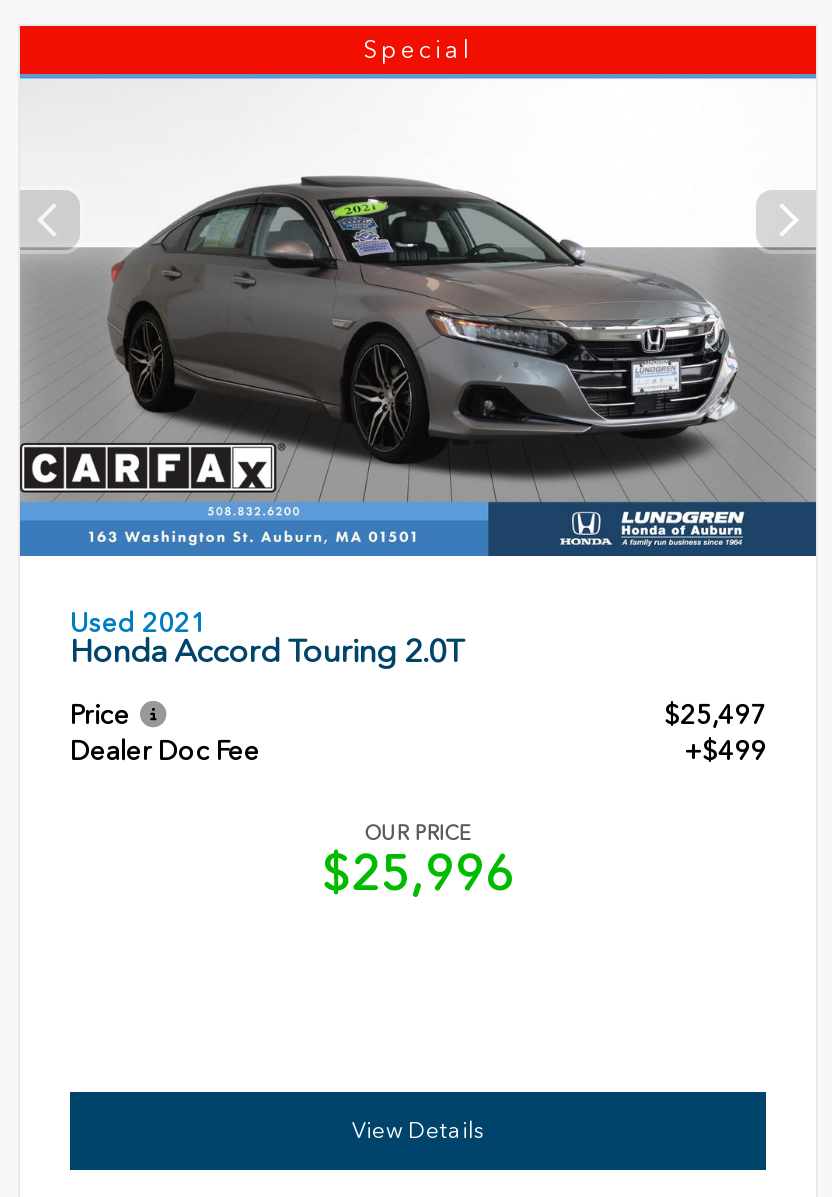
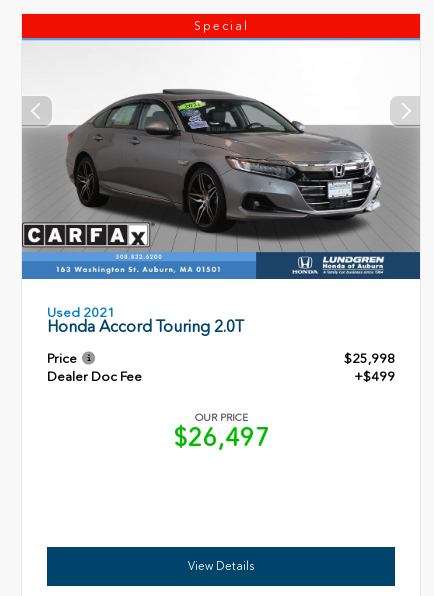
[664,702,766,732] $25,497 -> [344,352,395,367] $25,998
[321,844,515,902] $25,996 -> [172,423,269,452] $26,497

